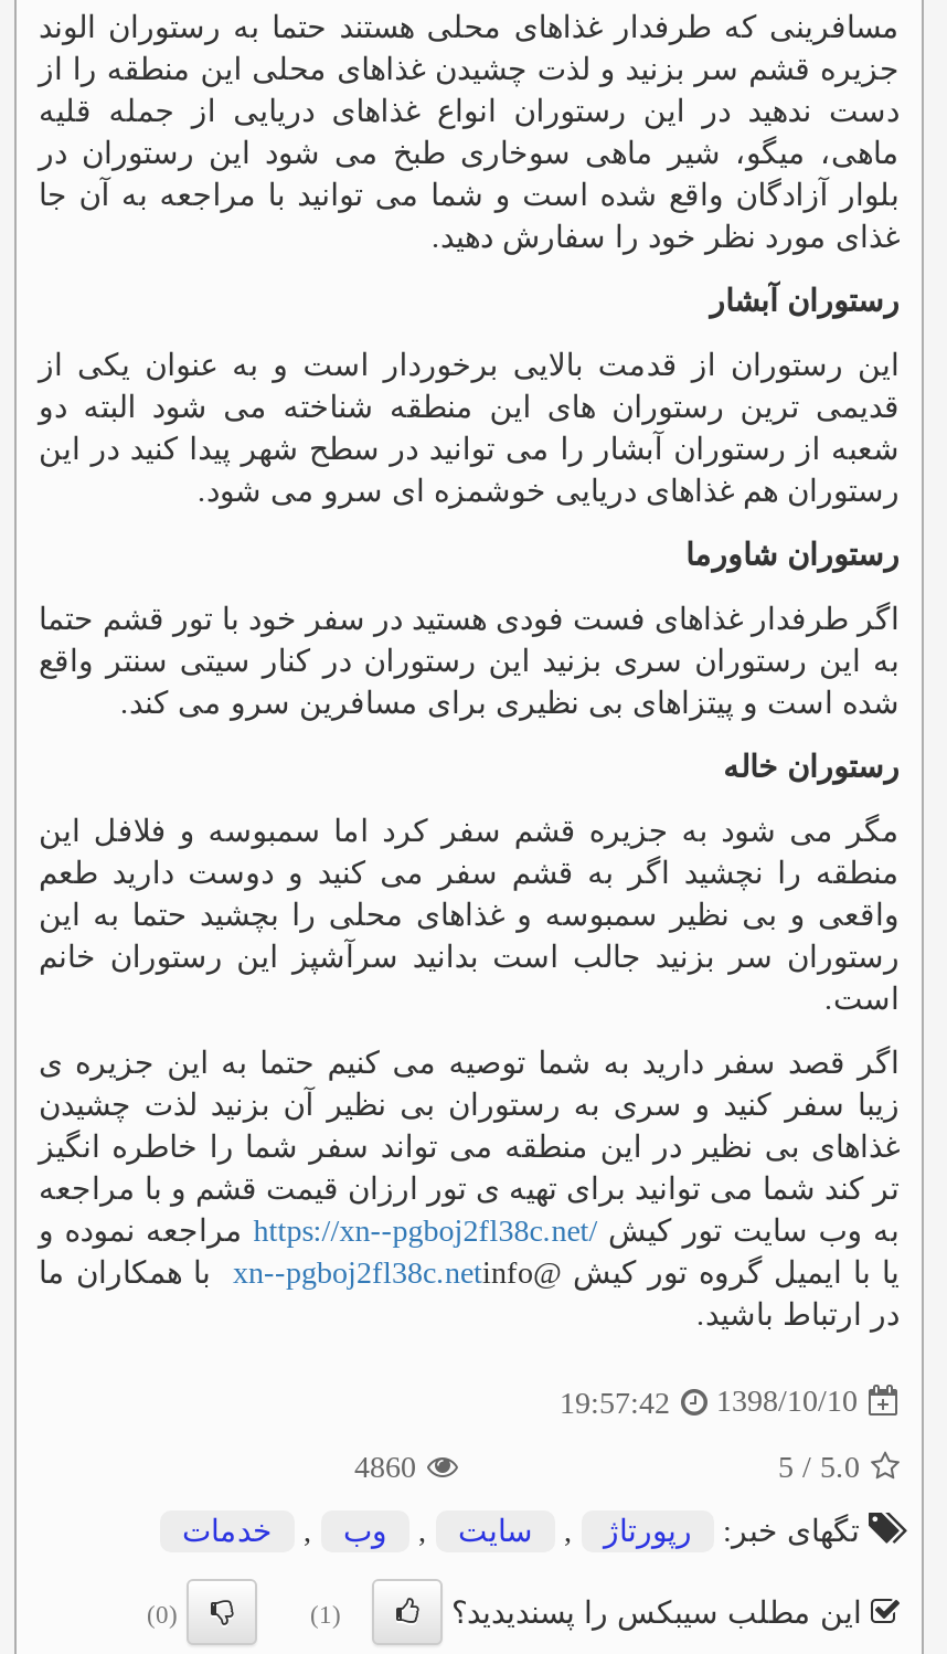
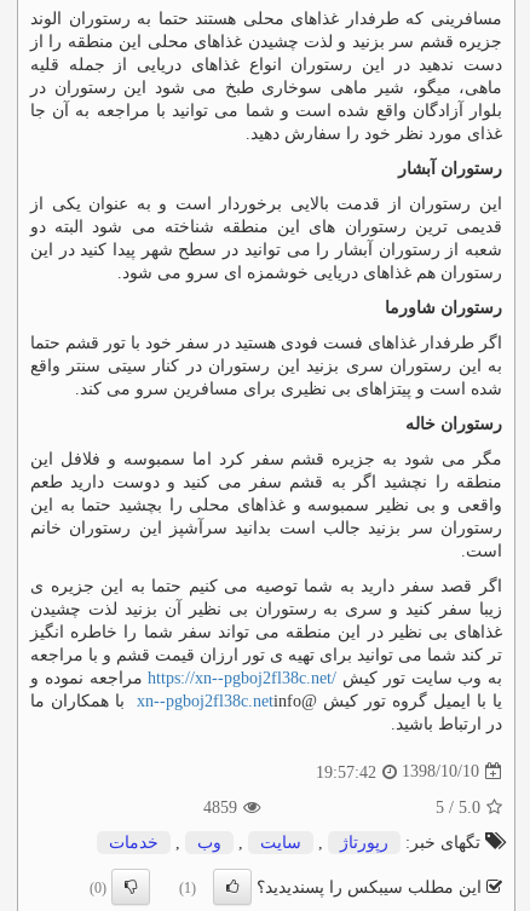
[354,1451,416,1484] 4860 -> [203,799,237,817] 4859

